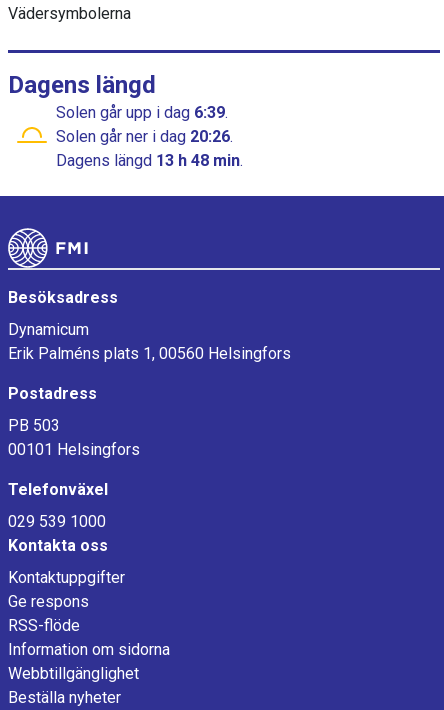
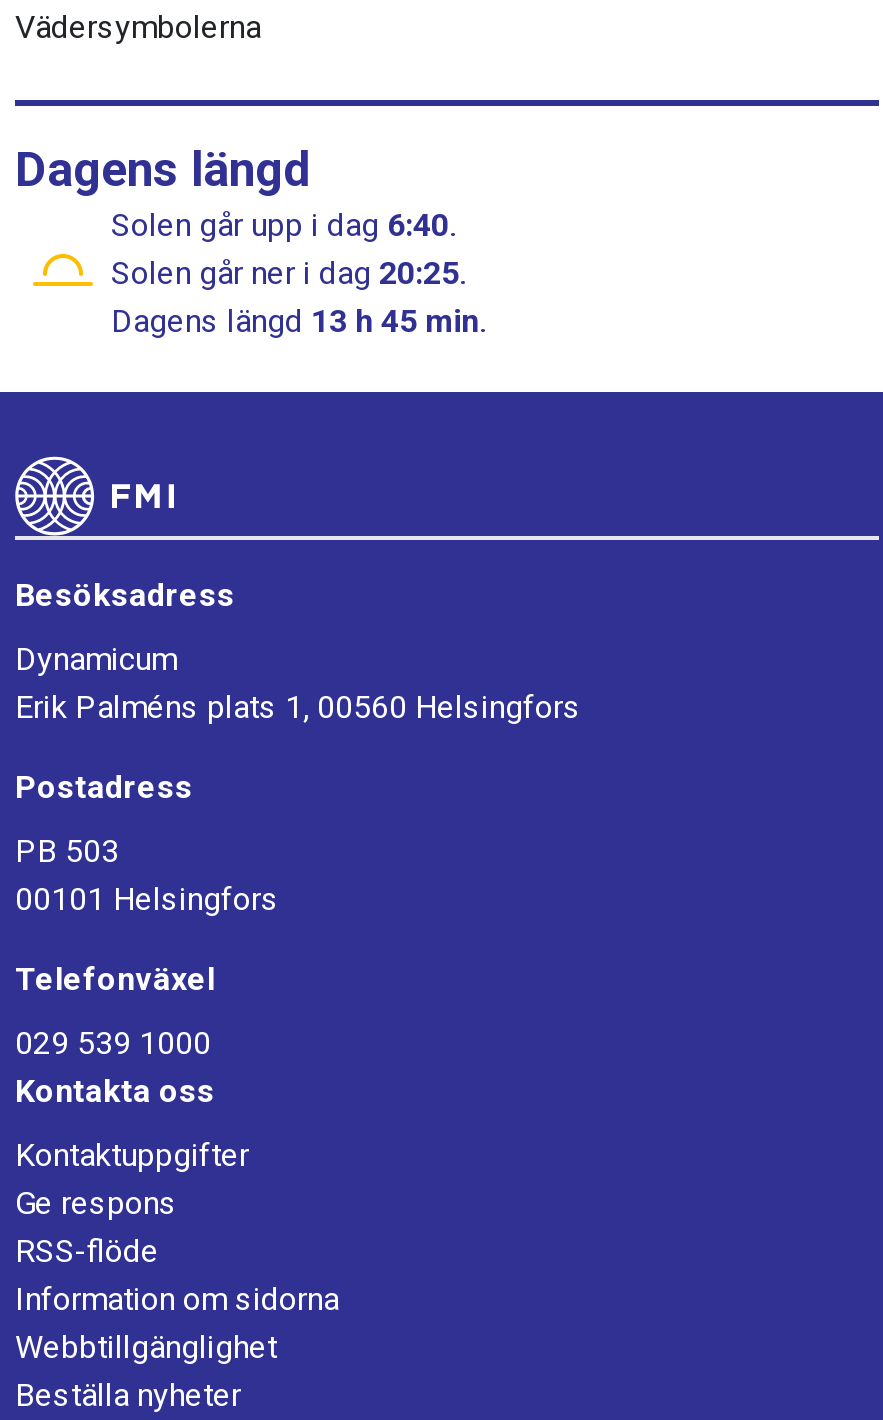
[56,103,232,122] Solen går upp i dag 6:39. -> [111,206,463,244] Solen går upp i dag 6:40.
[56,127,237,146] Solen går ner i dag 20:26. -> [111,254,473,292] Solen går ner i dag 20:25.
[56,151,243,170] Dagens längd 13 h 48 min. -> [111,302,485,340] Dagens längd 13 h 45 min.

